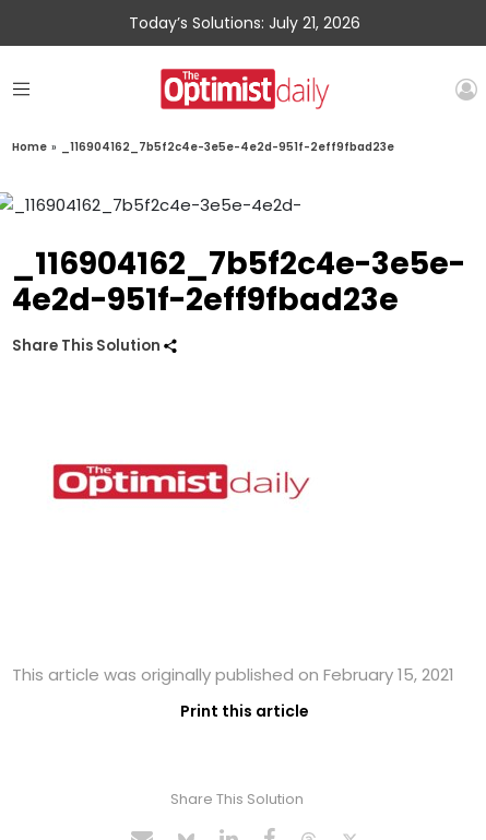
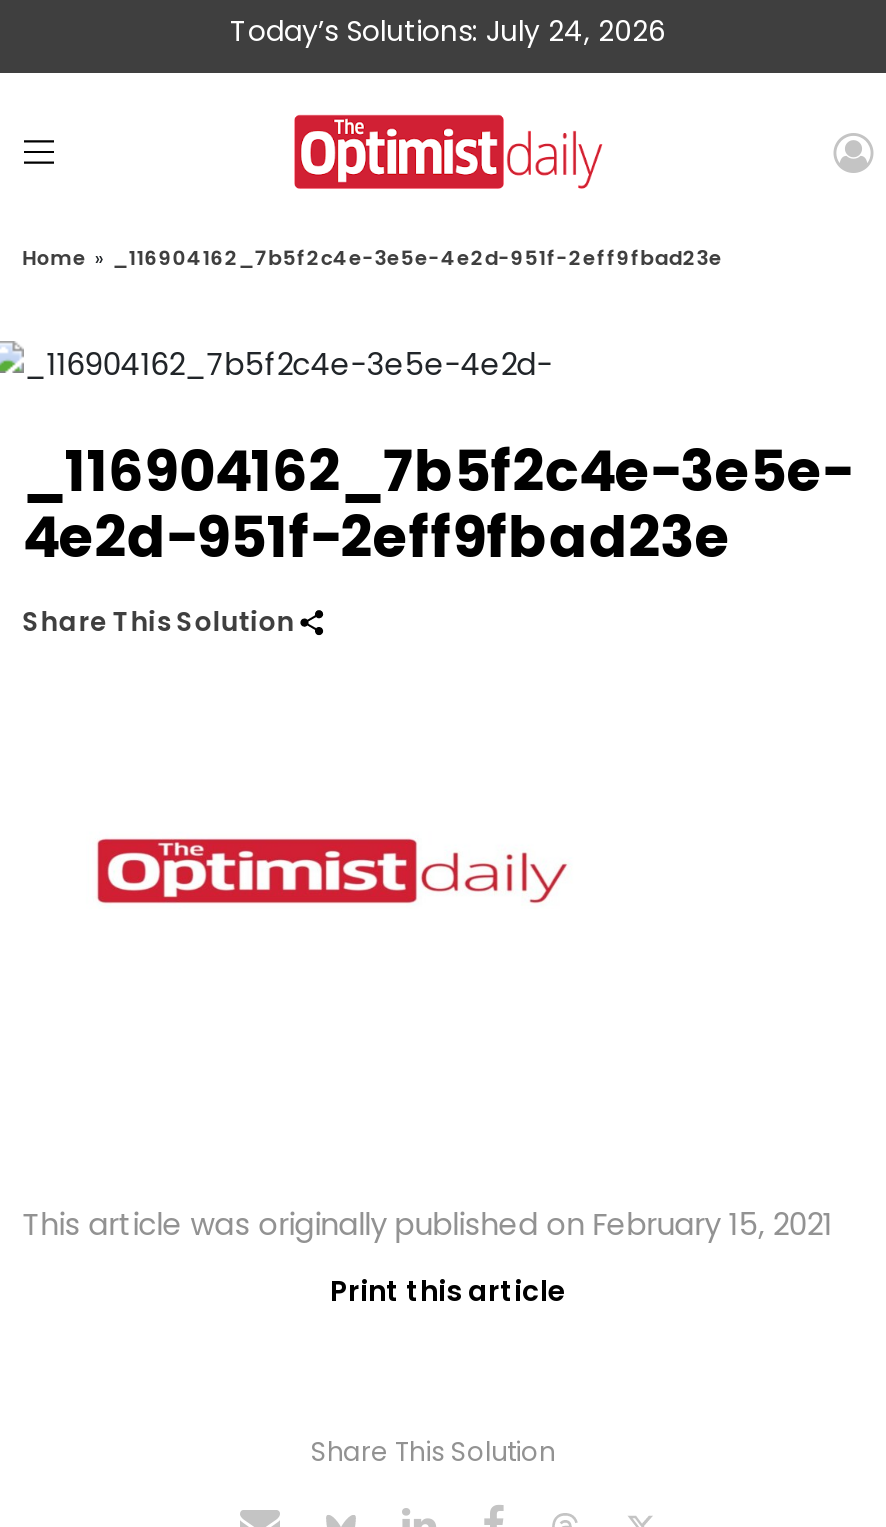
[129,12,360,34] Today’s Solutions: July 21, 2026 -> [230,11,666,51] Today’s Solutions: July 24, 2026

